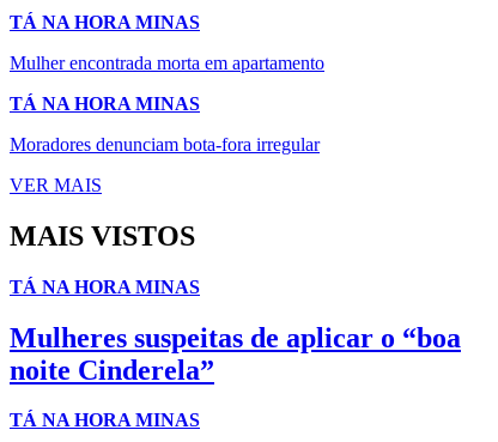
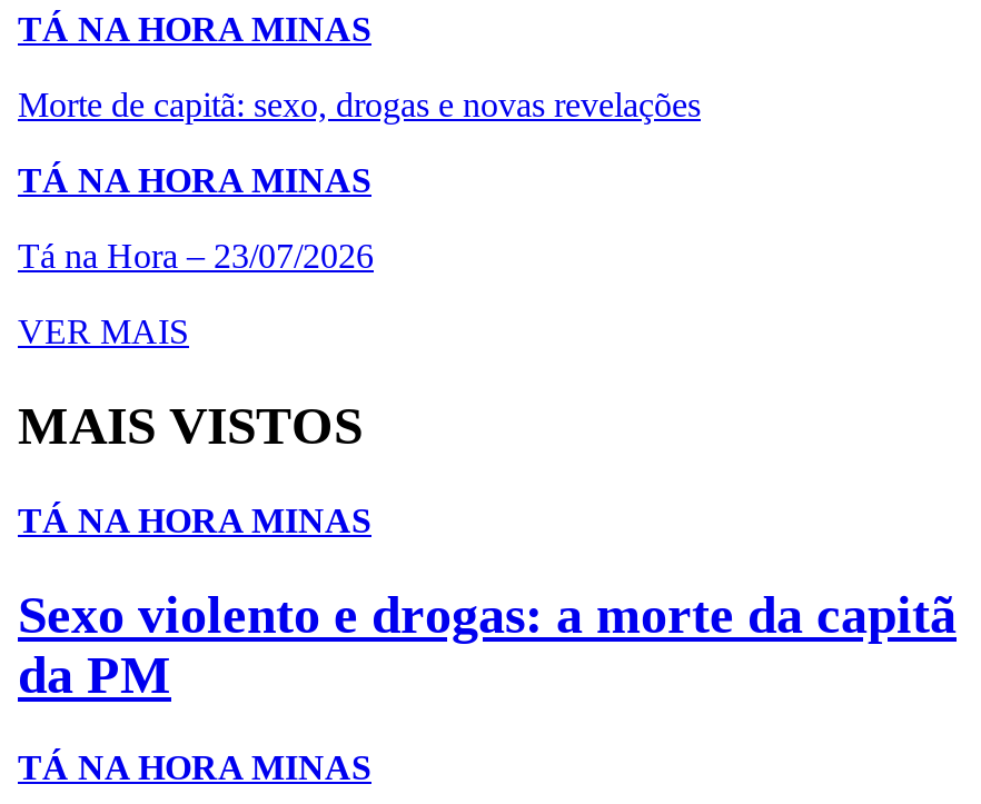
[10,52,324,73] Mulher encontrada morta em apartamento -> [18,85,701,123] Morte de capitã: sexo, drogas e novas revelações
[10,134,320,154] Moradores denunciam bota-fora irregular -> [18,236,374,274] Tá na Hora – 23/07/2026
[10,322,461,385] Mulheres suspeitas de aplicar o “boa | noite Cinderela” -> [18,585,957,703] Sexo violento e drogas: a morte da capitã | da PM

